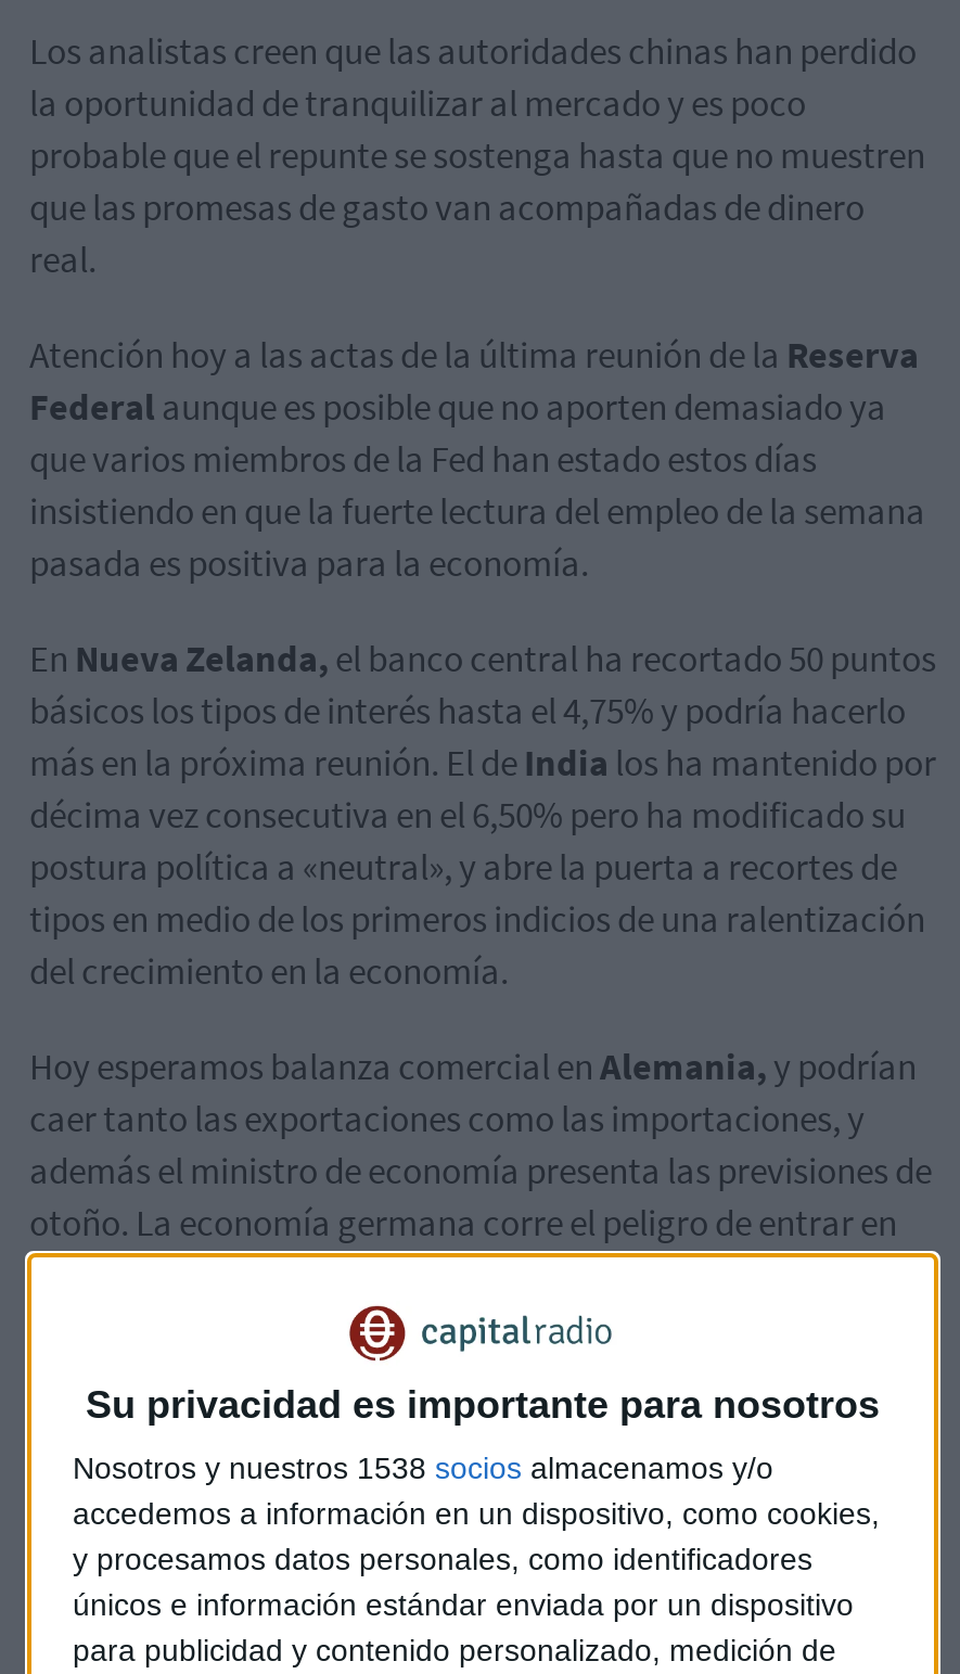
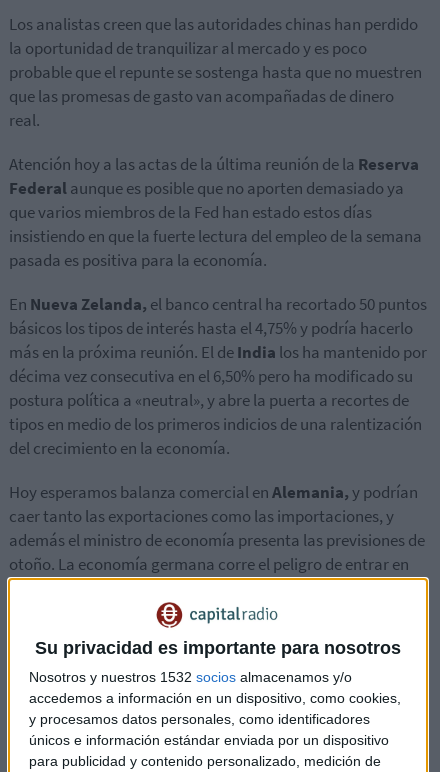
[73,1452,773,1486] Nosotros y nuestros 1538 socios almacenamos y/o -> [29,669,352,685] Nosotros y nuestros 1532 socios almacenamos y/o

